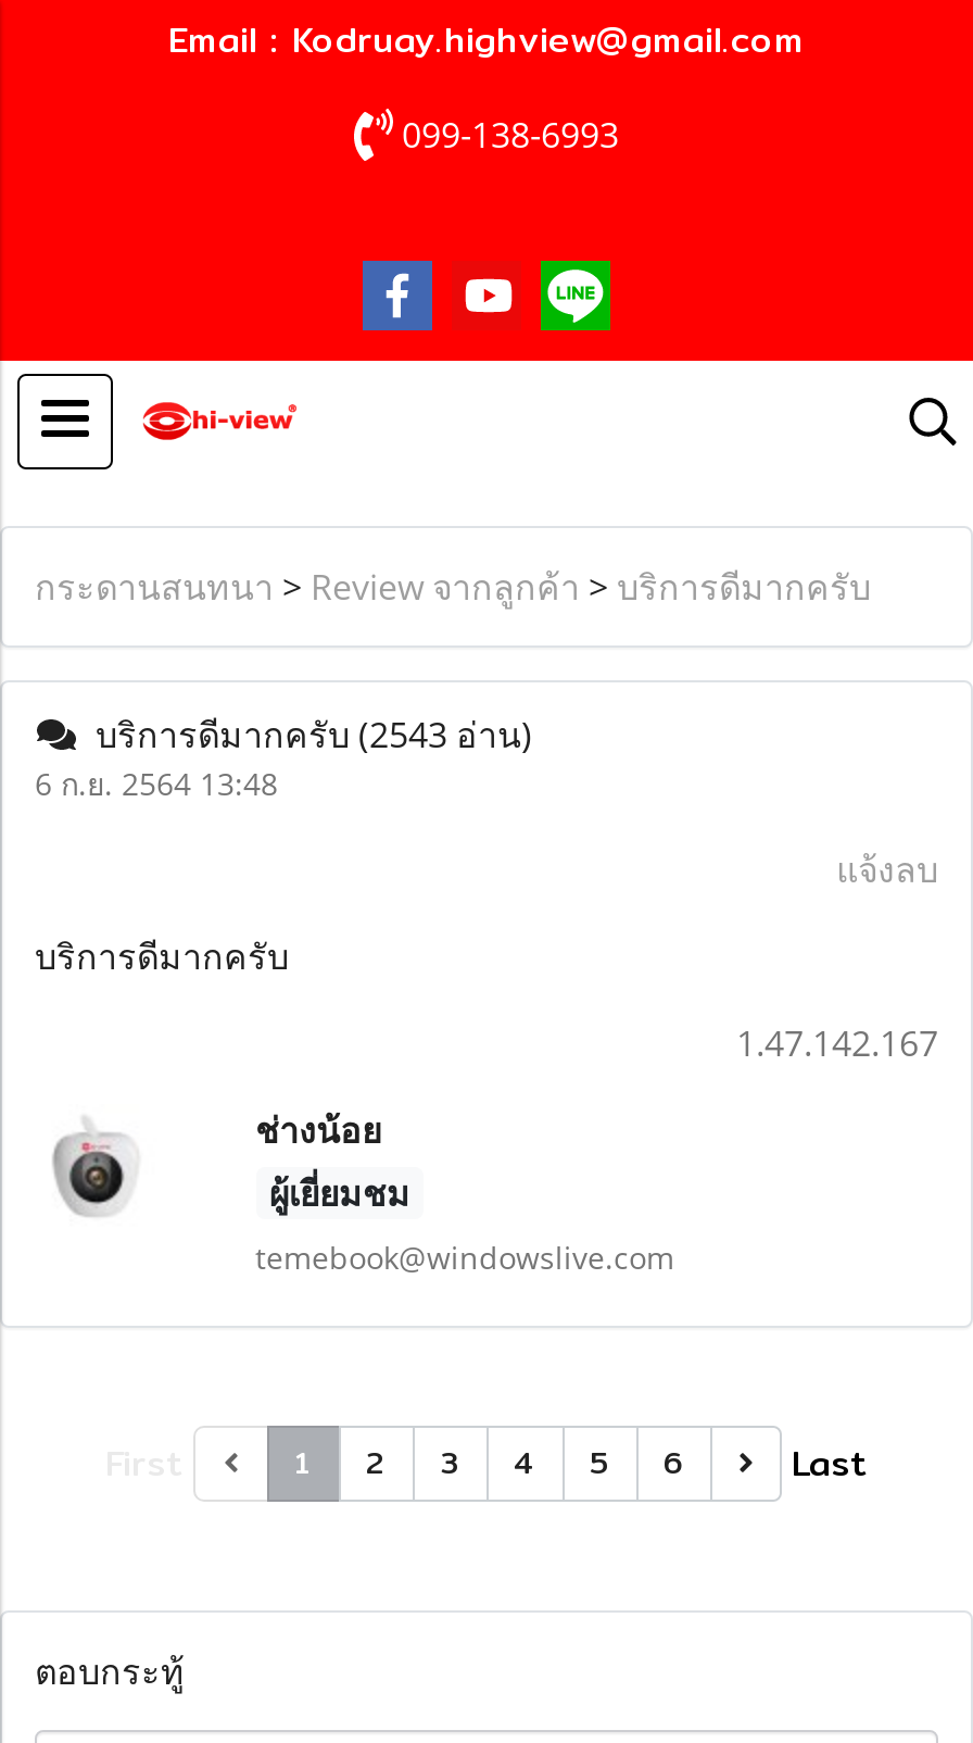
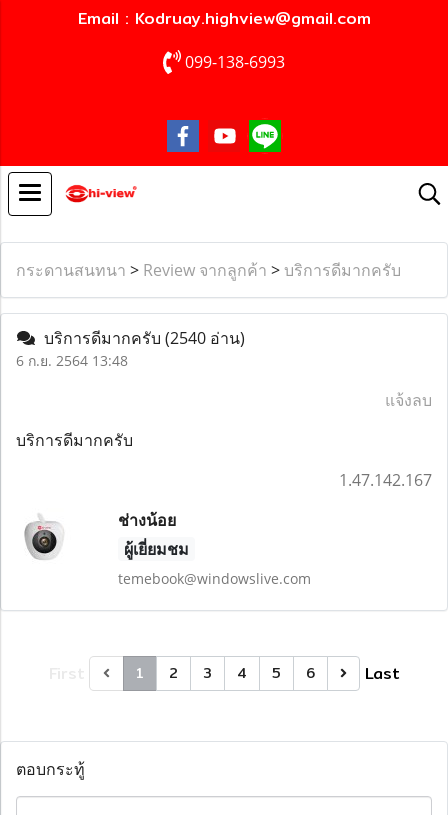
[78,711,532,758] บริการดีมากครับ(2543 อ่าน) -> [36,327,245,349] บริการดีมากครับ(2540 อ่าน)

